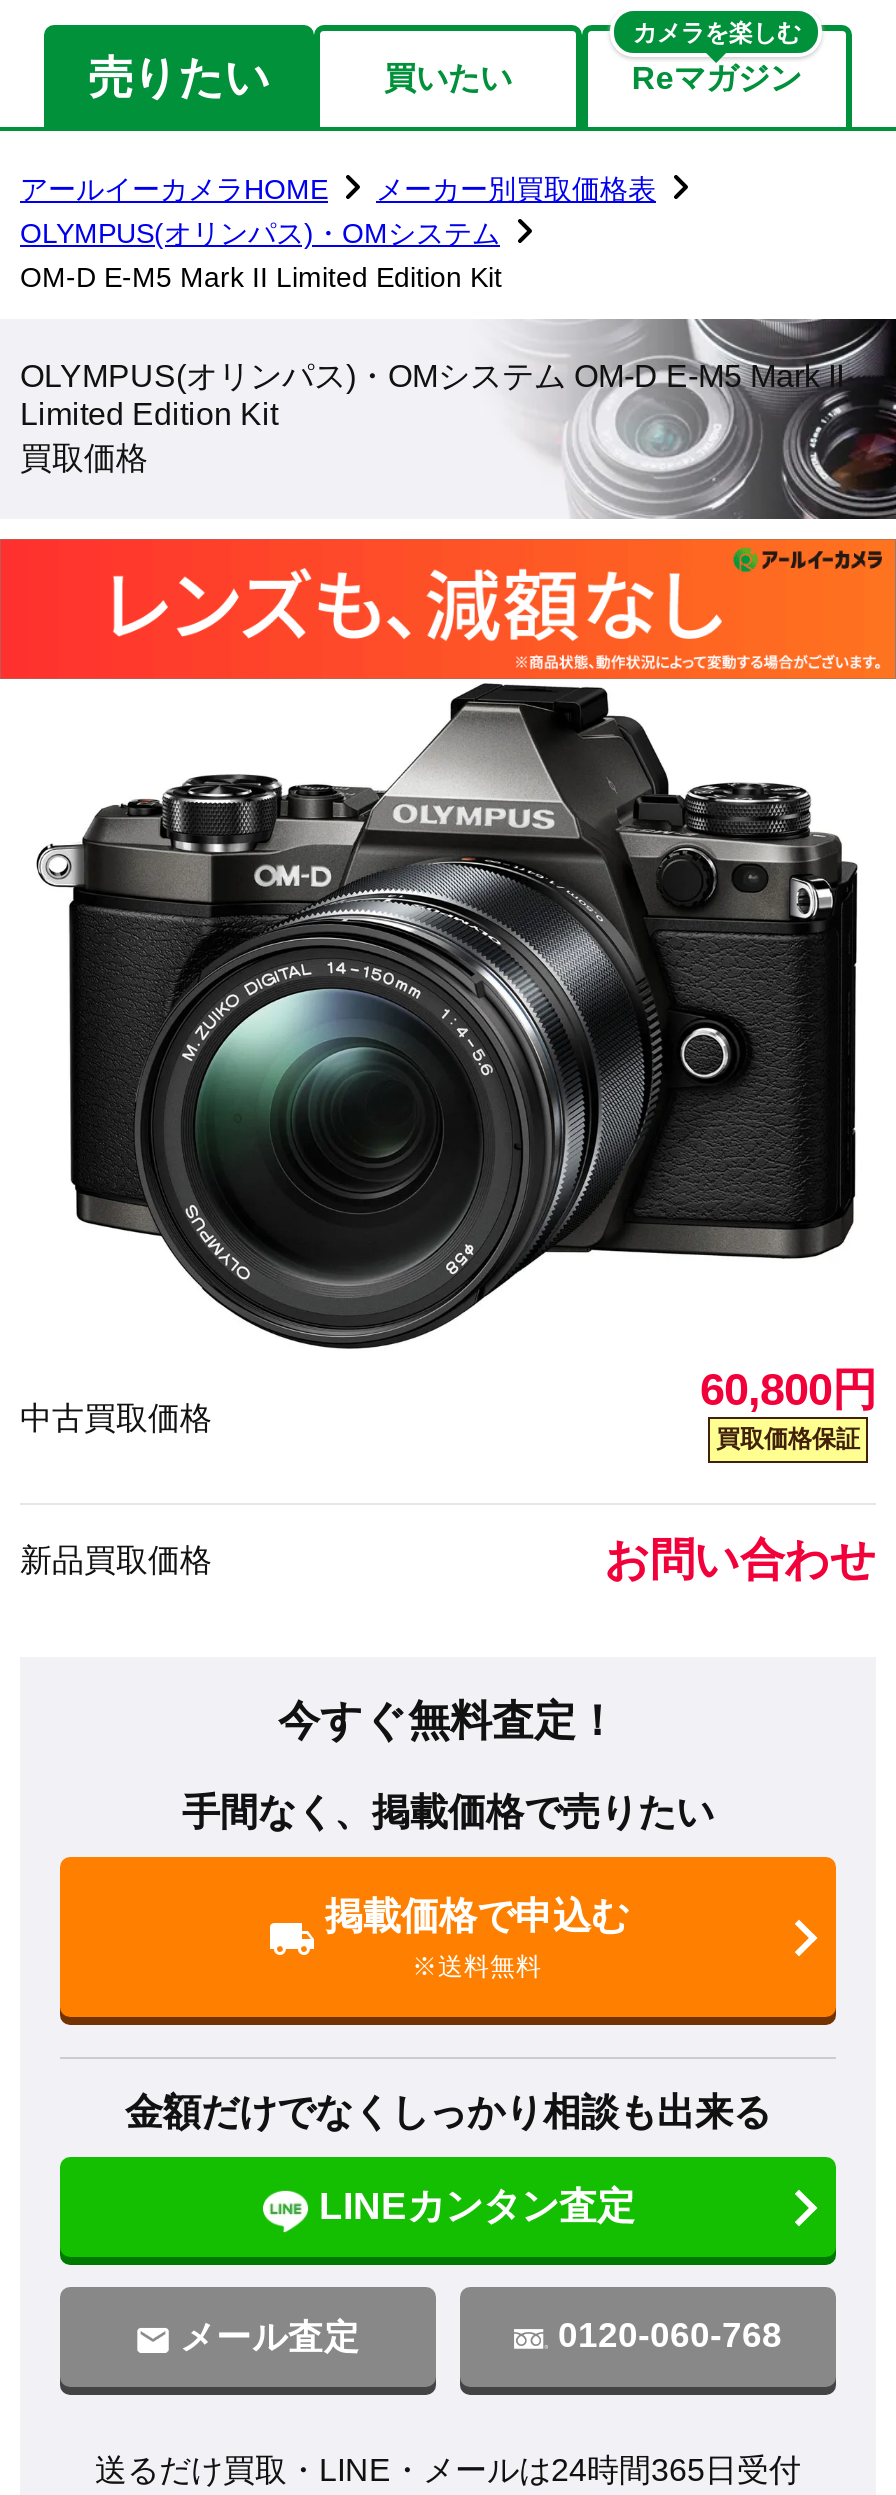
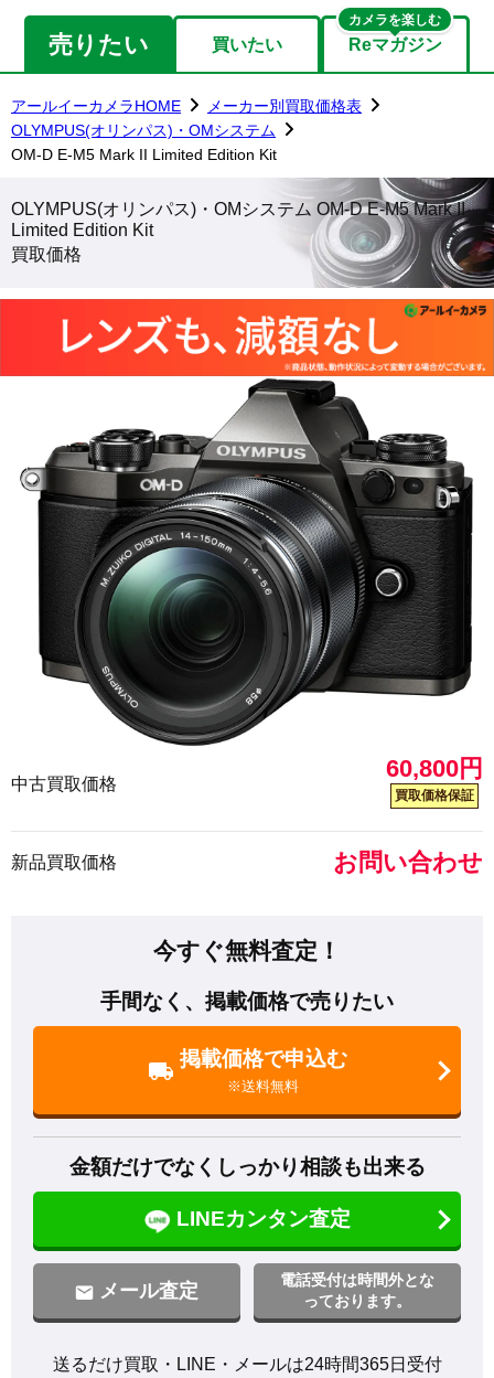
[558,2316,782,2356] 0120-060-768 -> [280,1271,434,1309] 電話受付は時間外とな | っております。

